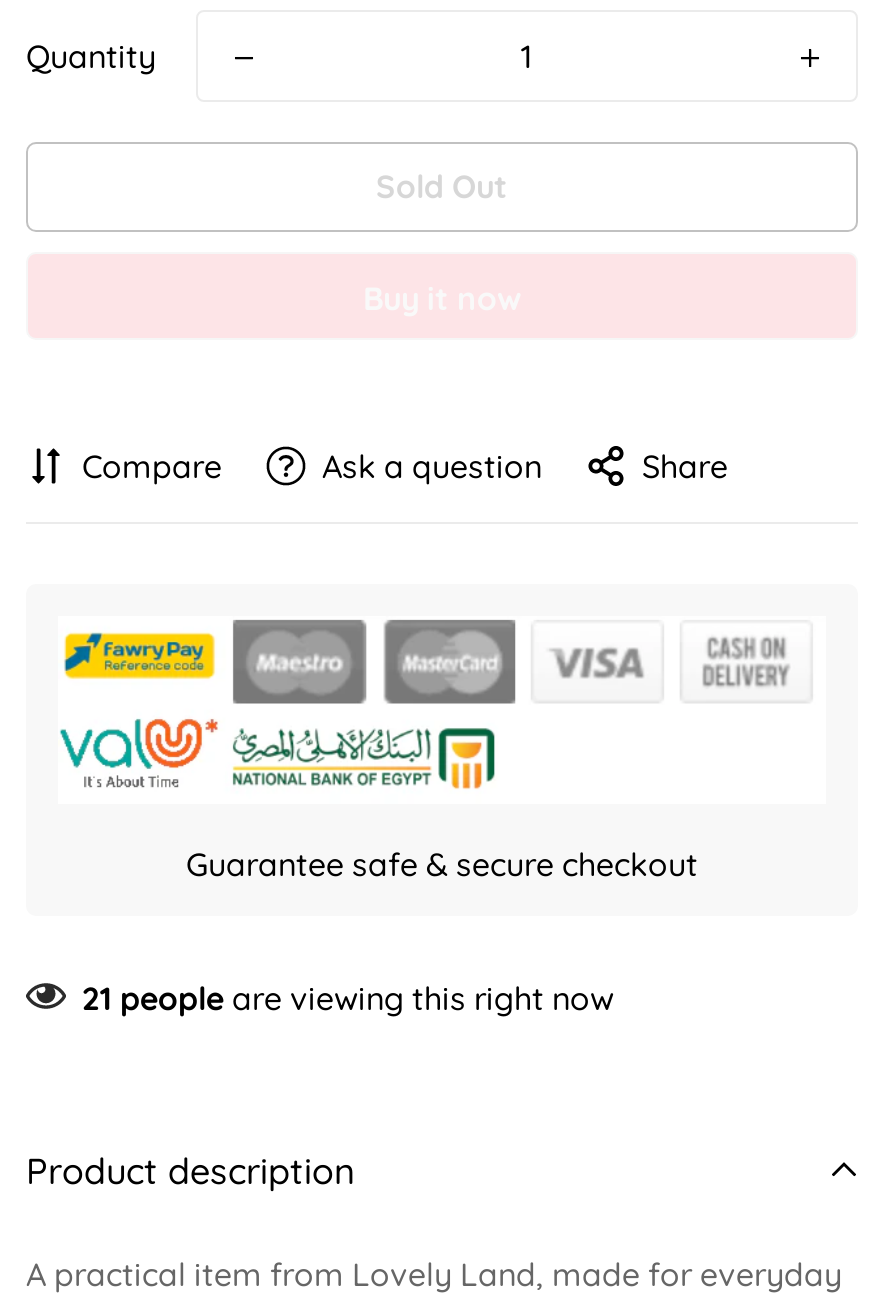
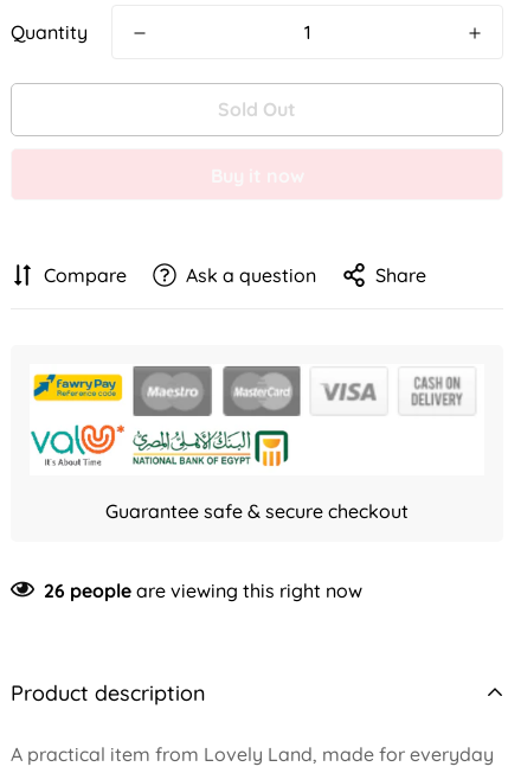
[82,978,614,1018] 21 people are viewing this right now -> [44,579,362,602] 26 people are viewing this right now

